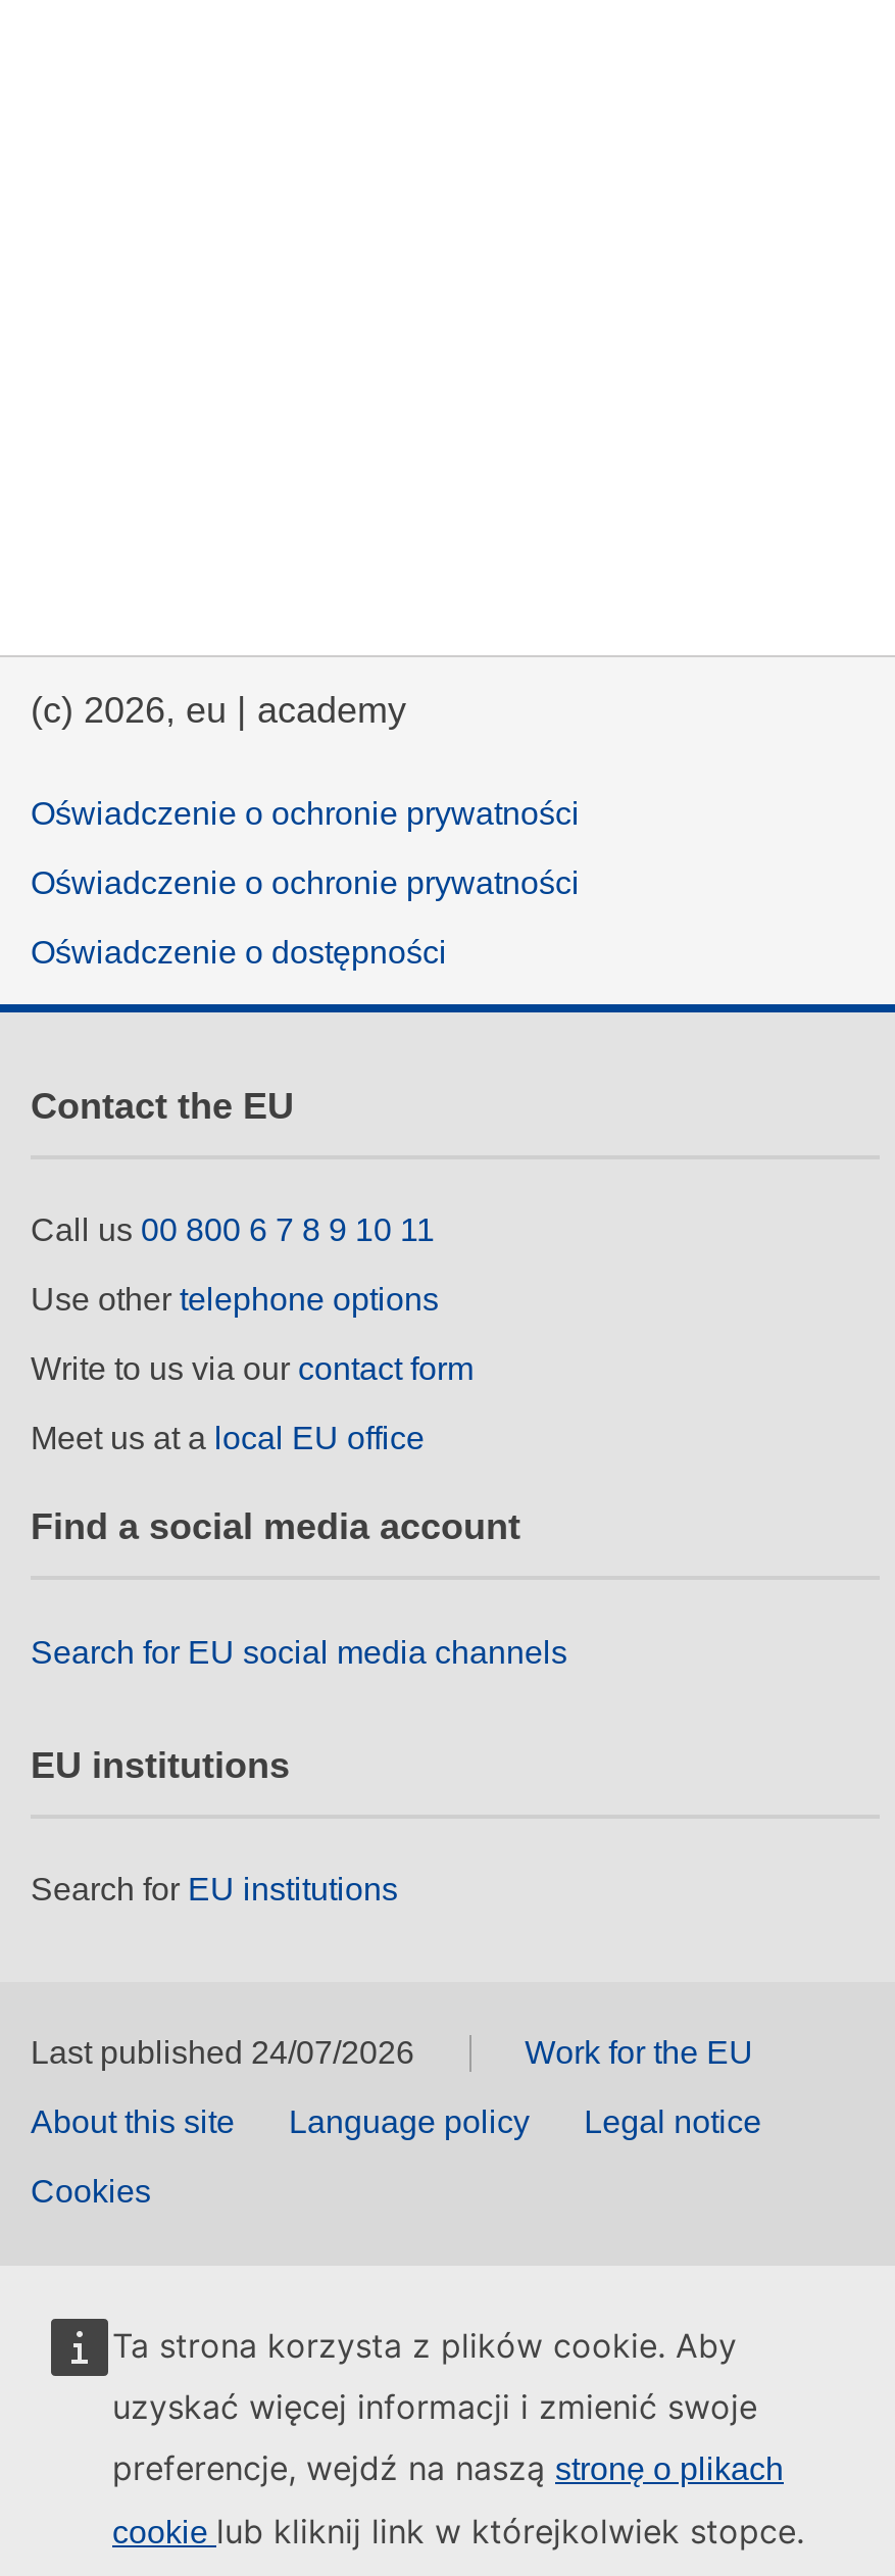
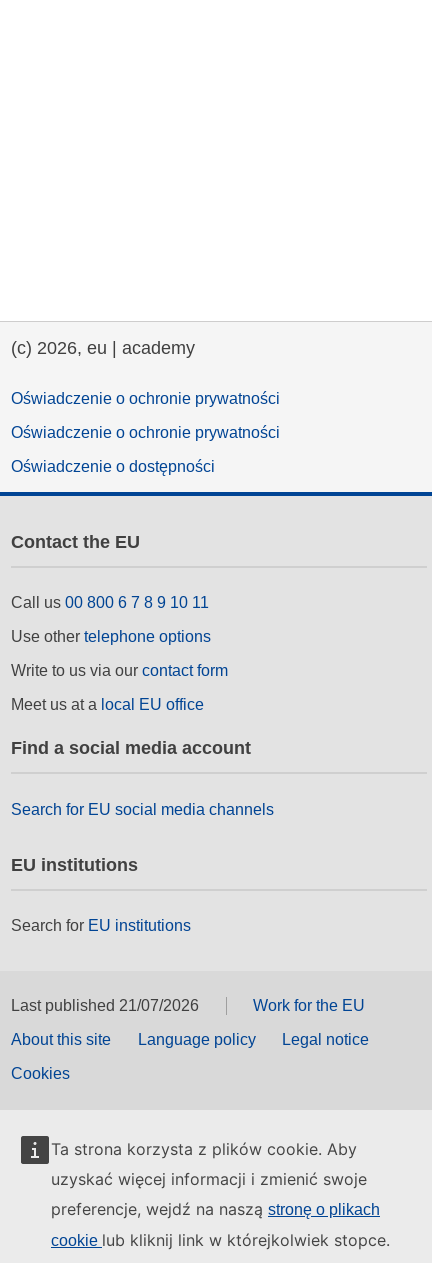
[31,2036,414,2071] Last published 24/07/2026 -> [11,997,199,1014] Last published 21/07/2026

